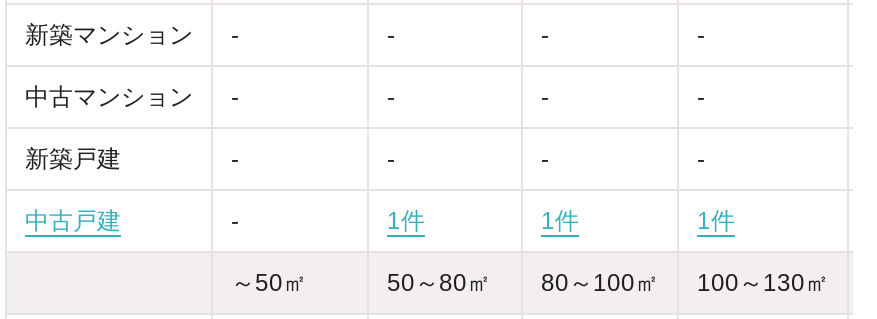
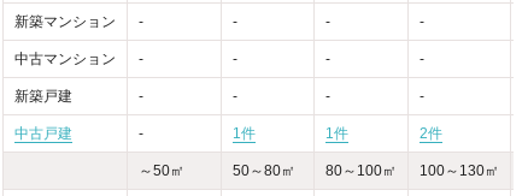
[697,208,735,236] 1件 -> [420,126,442,142] 2件

